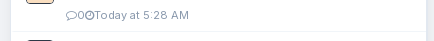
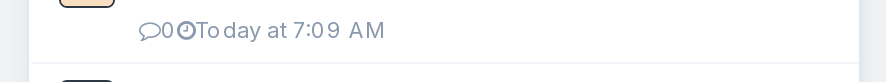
[77,8,189,22] 0 Today at 5:28 AM -> [161,16,385,44] 0 Today at 7:09 AM

